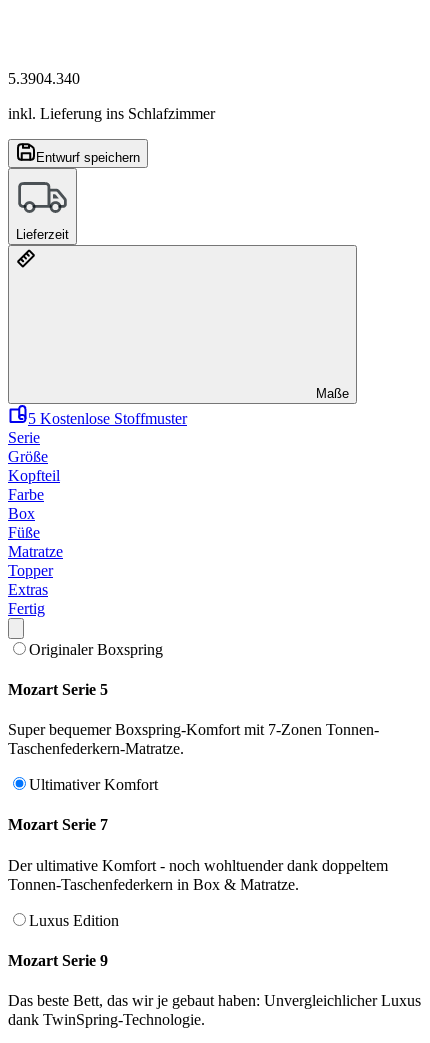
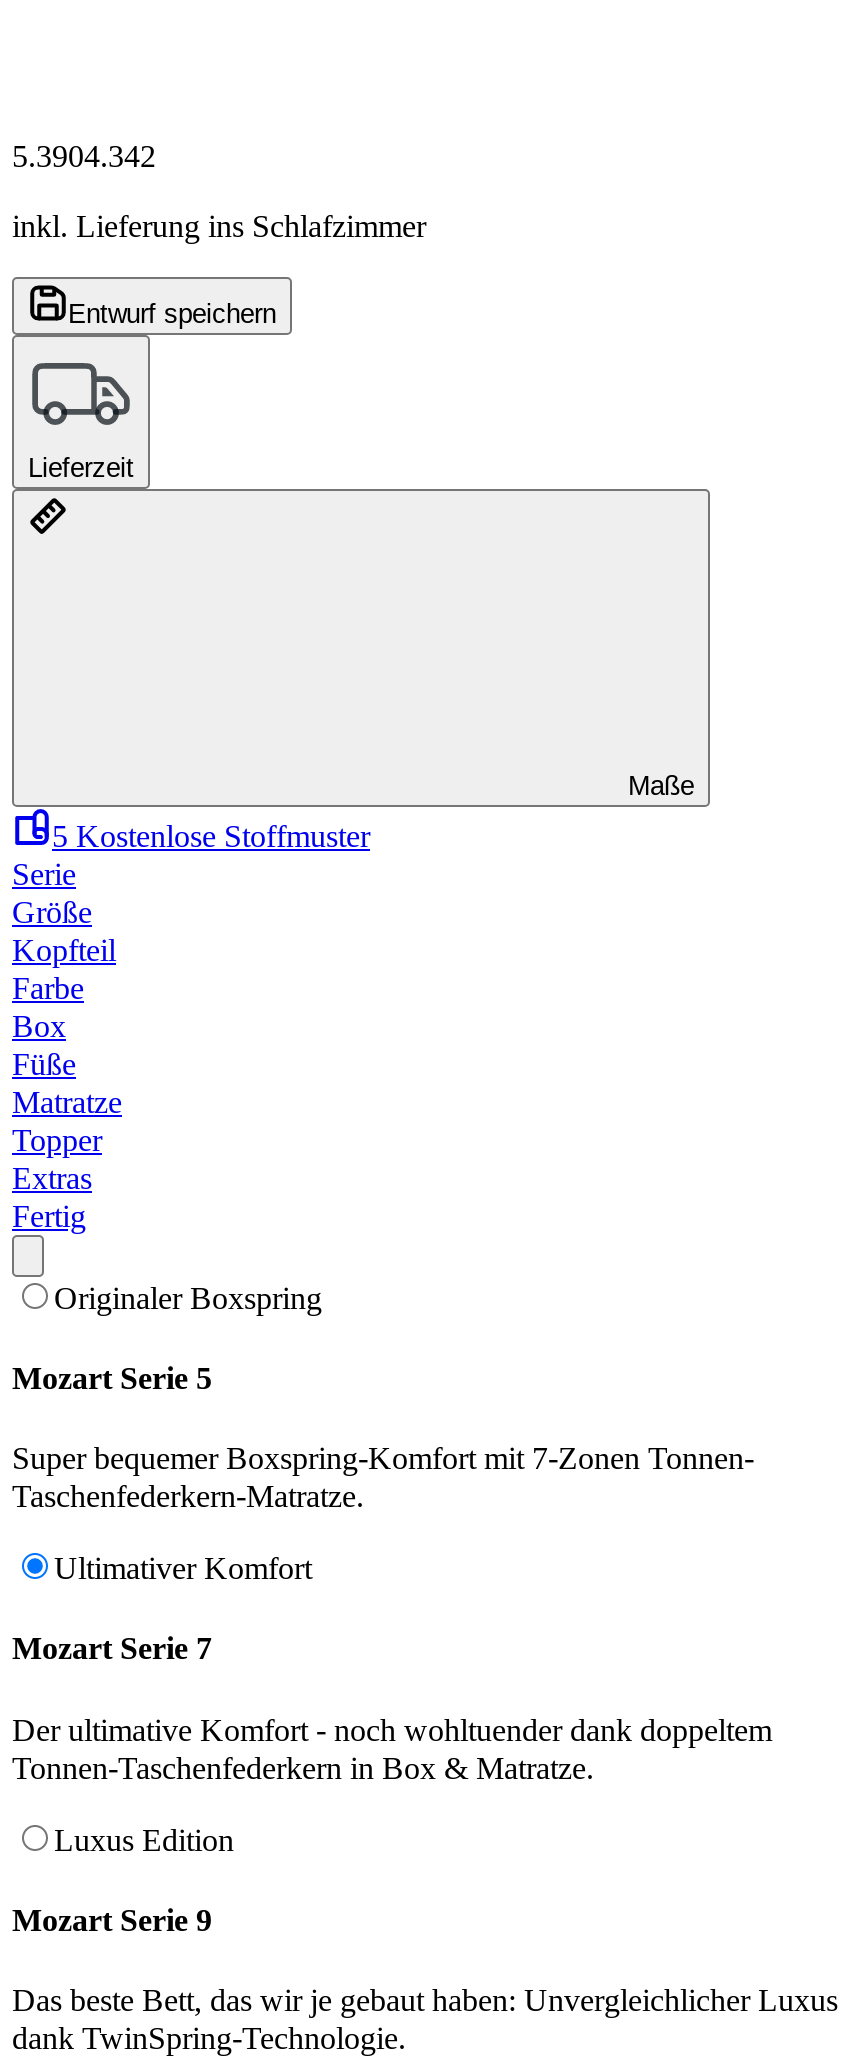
[8,70,80,87] 5.3904.340 -> [12,138,156,172] 5.3904.342

